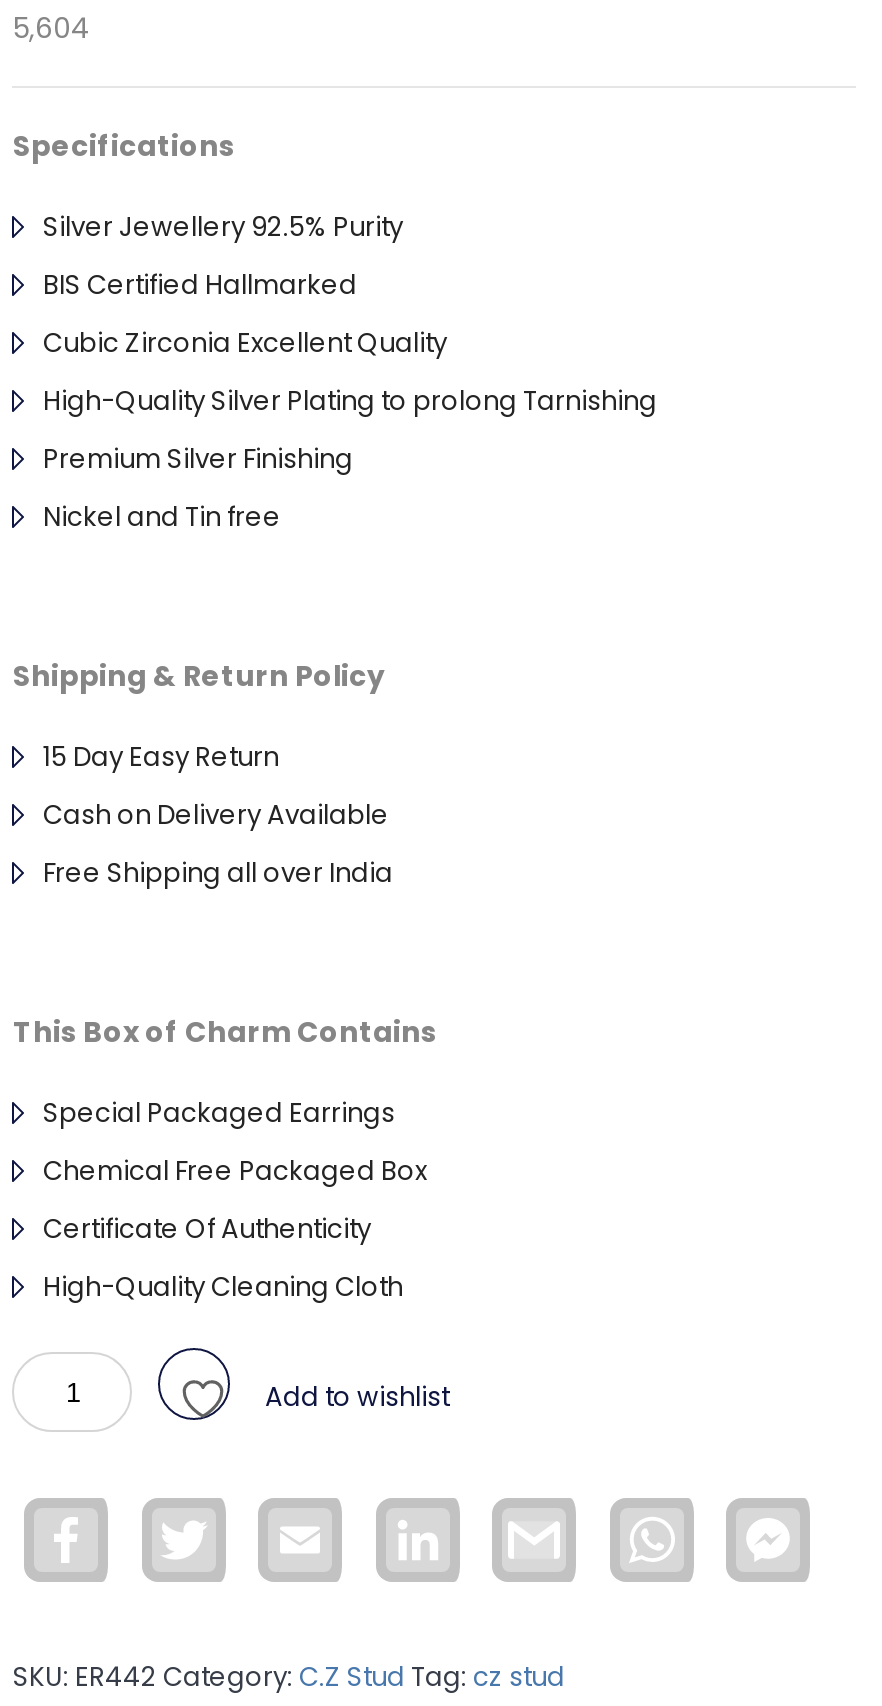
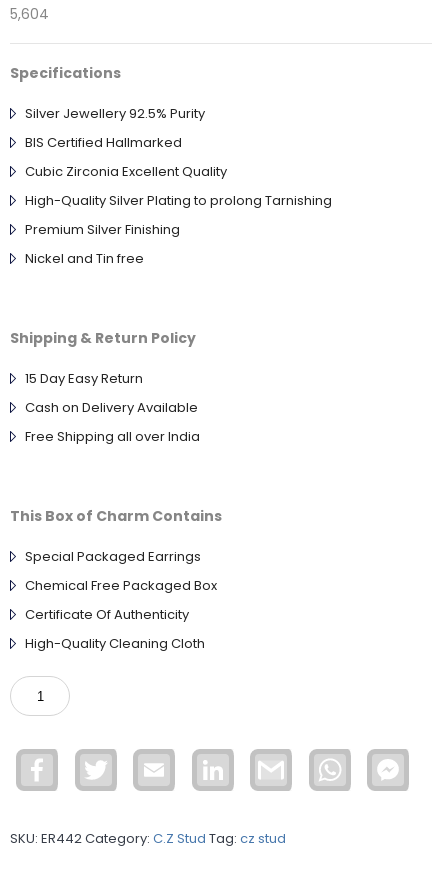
[156,1346,449,1422] [image] | Add to wishlist -> none

